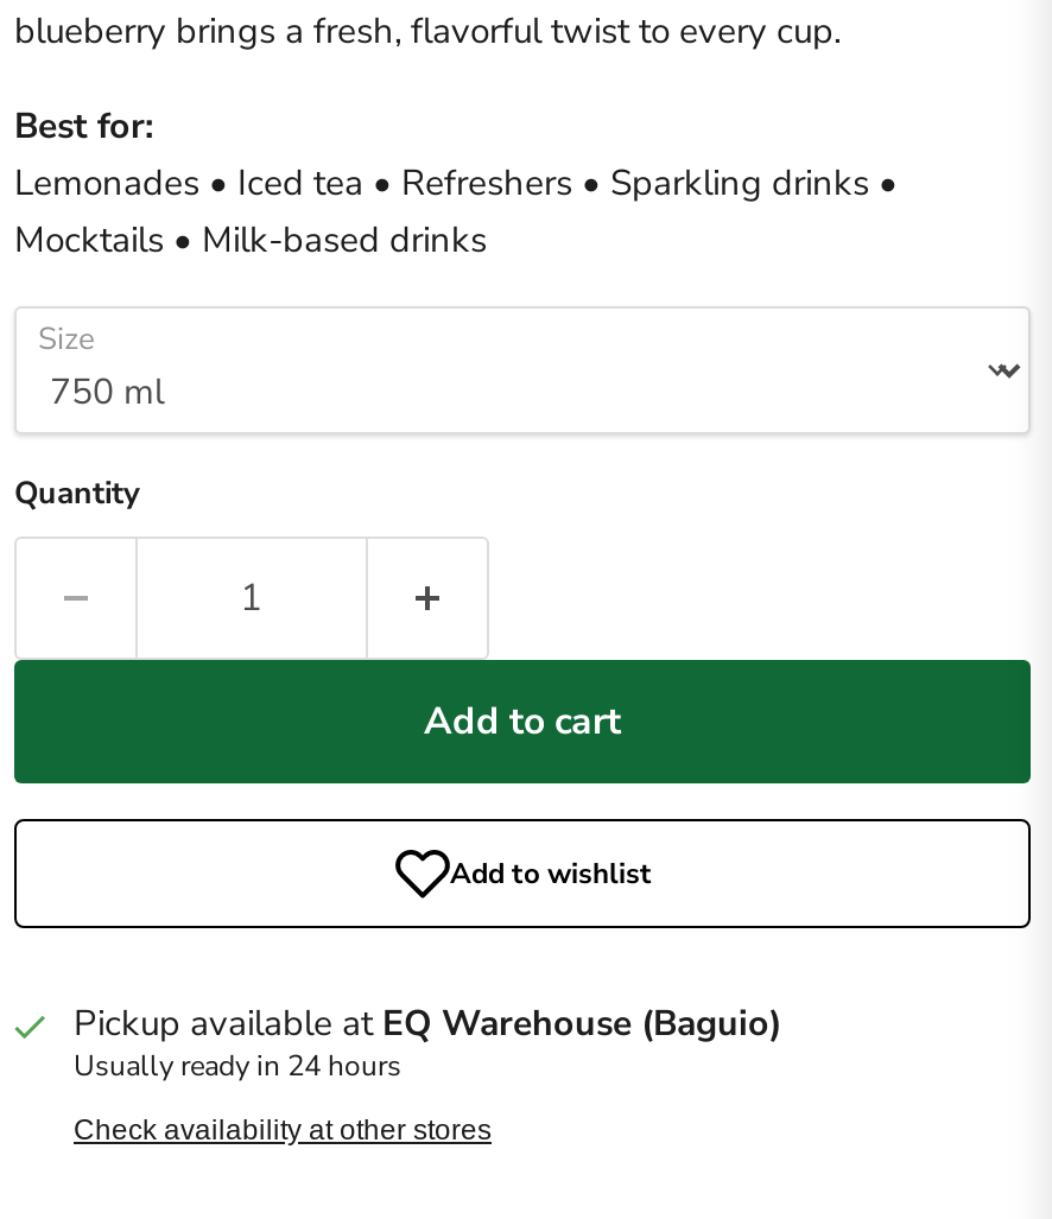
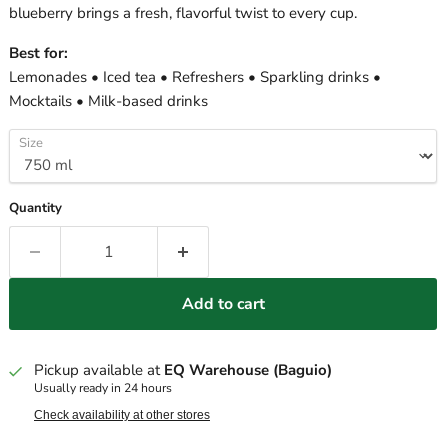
[450,855,652,893] Add to wishlist -> none

